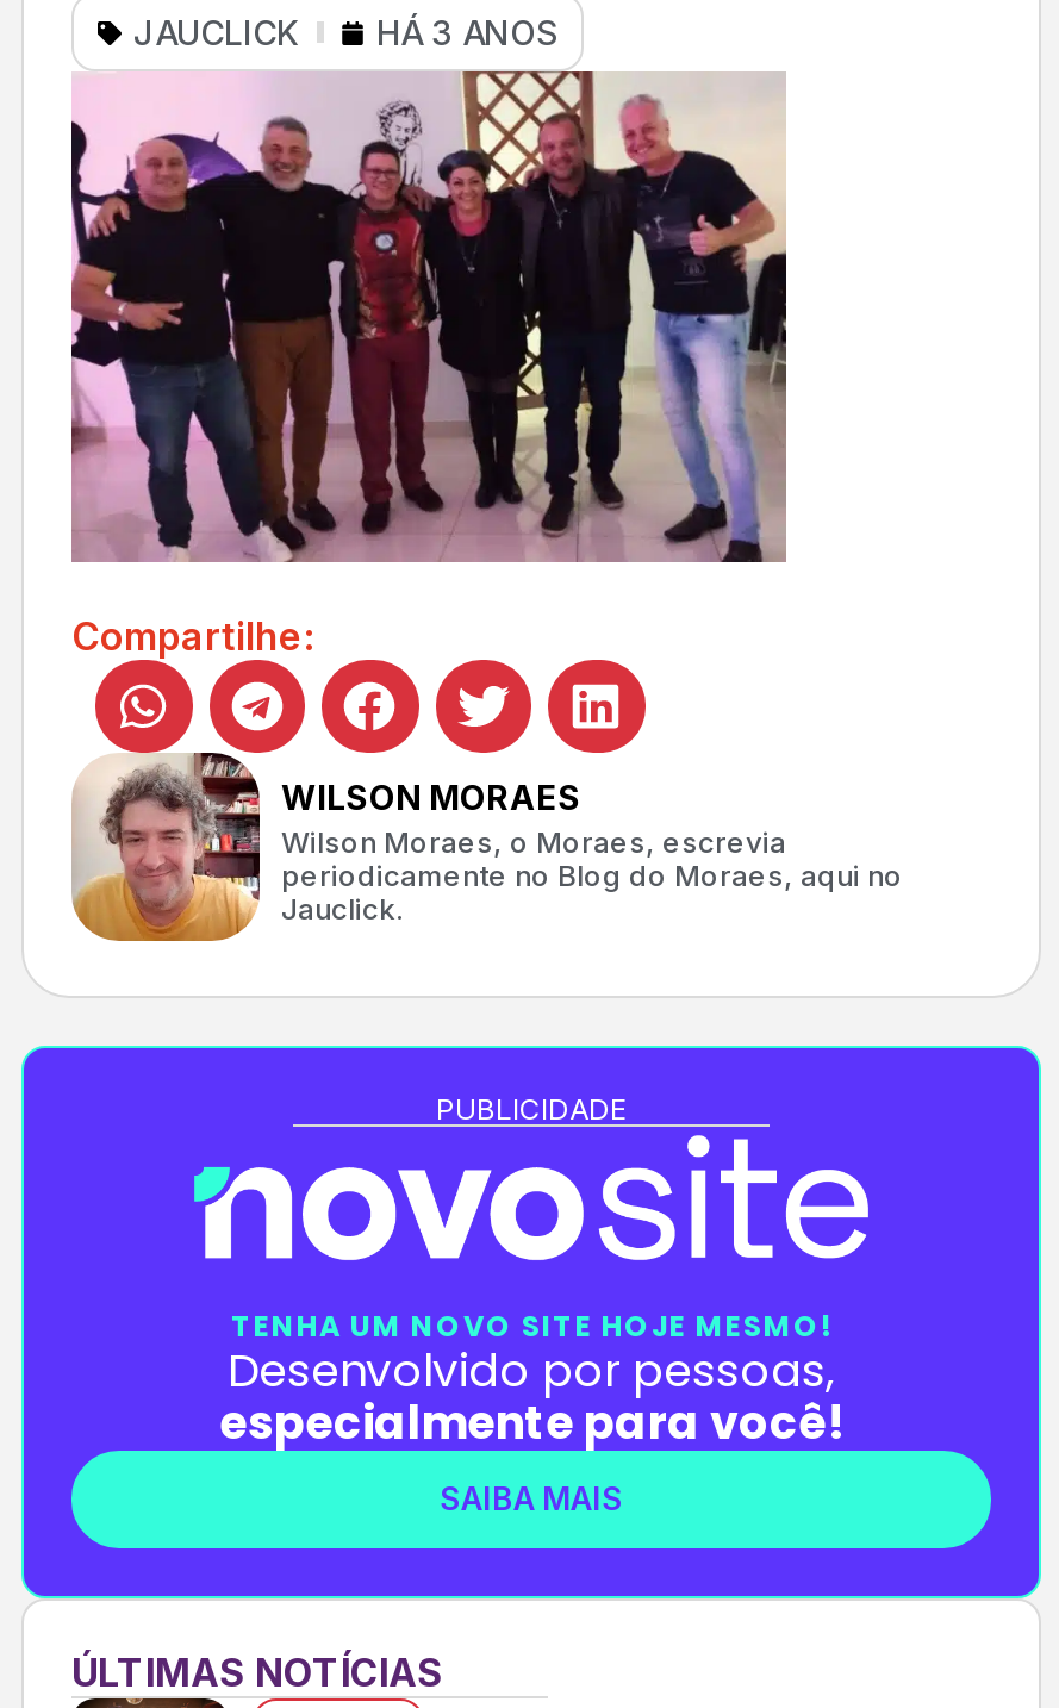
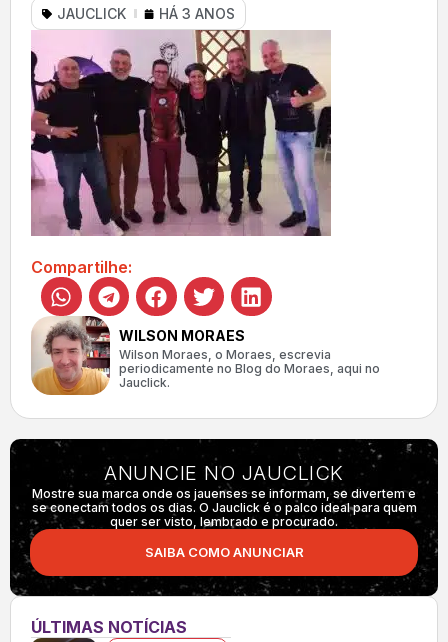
[19,1043,1044,1601] [image] | PUBLICIDADE -> [9,438,439,597] [image] | ANUNCIE NO JAUCLICK | Mostre sua marca onde os jauenses se informam, se divertem e | se conectam todos os dias. O Jauclick é o palco ideal para quem | quer ser visto, lembrado e procurado.
[219,1305,843,1517] TENHA UM NOVO SITE HOJE MESMO! | Desenvolvido por pessoas, | especialmente para você! | SAIBA MAIS -> [144,544,303,560] SAIBA COMO ANUNCIAR

